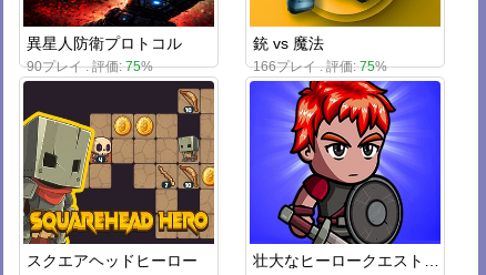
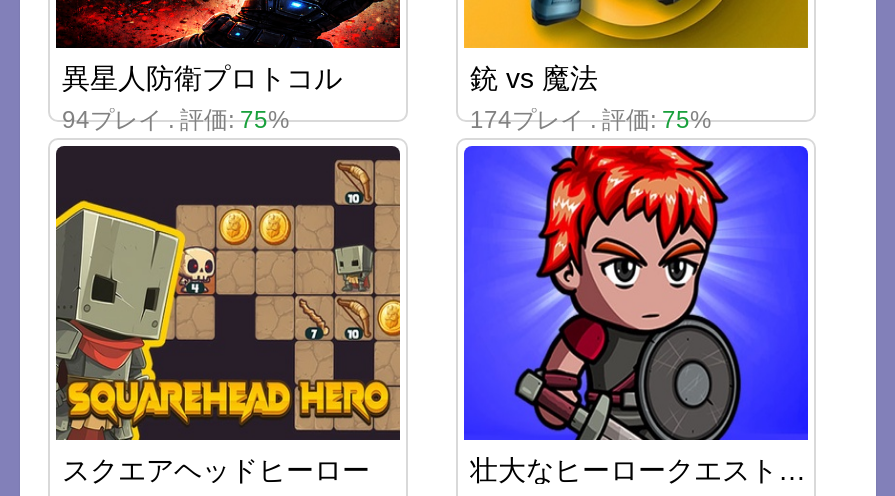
[27,59,153,74] 90プレイ . 評価: 75% -> [62,106,290,134] 94プレイ . 評価: 75%
[253,59,387,74] 166プレイ . 評価: 75% -> [470,106,712,134] 174プレイ . 評価: 75%

